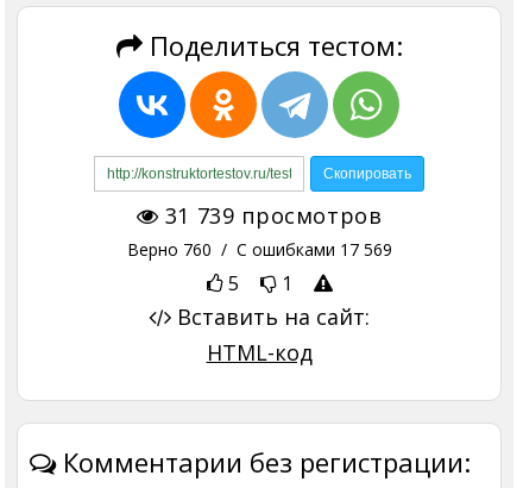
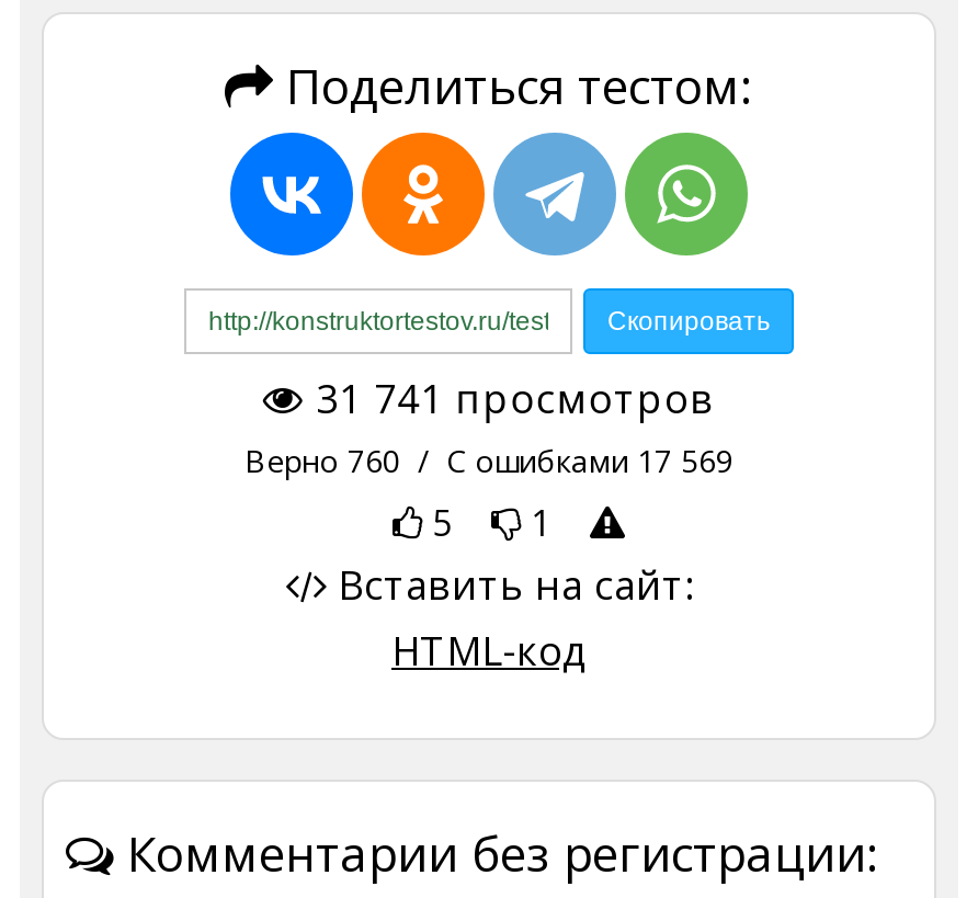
[165,201,382,230] 31 739 просмотров -> [316,372,715,424] 31 741 просмотров

